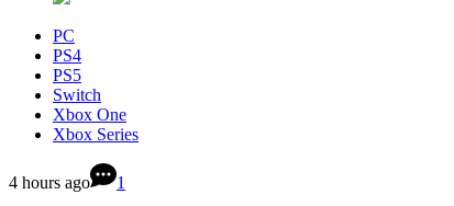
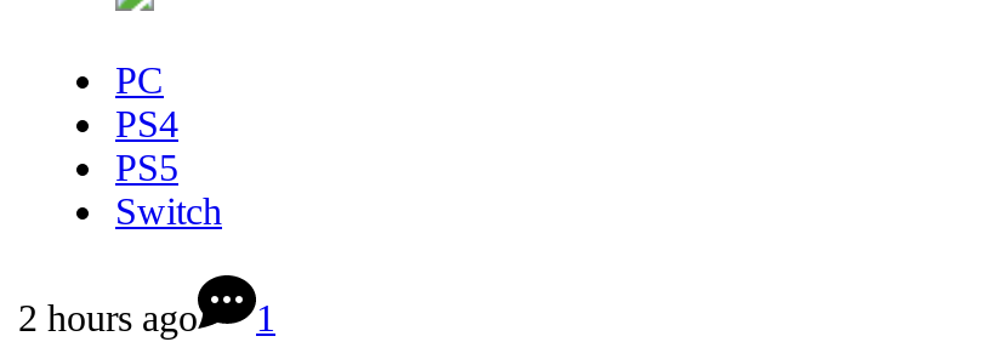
[9,105,139,192] Xbox One | Xbox Series | 4 hours ago -> [18,296,198,337] 2 hours ago

